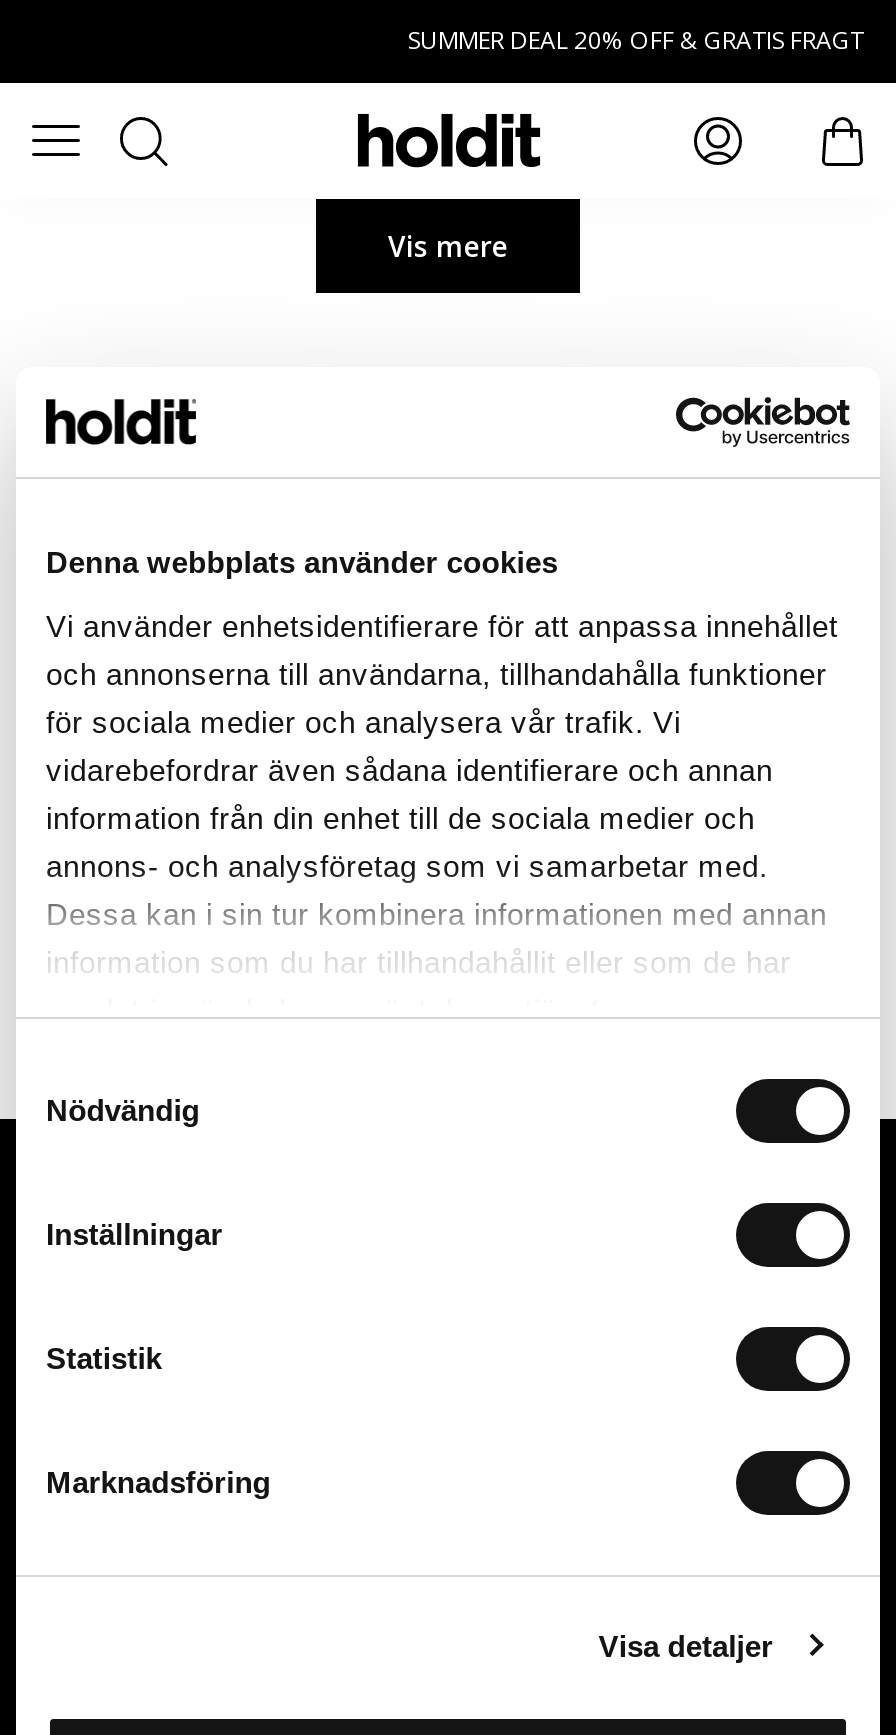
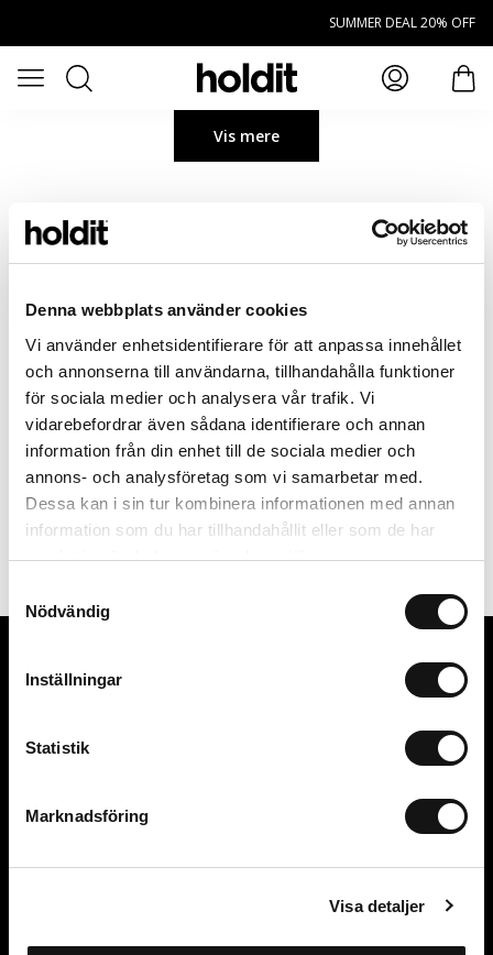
[408,23,864,57] SUMMER DEAL 20% OFF & GRATIS FRAGT -> [329,13,475,32] SUMMER DEAL 20% OFF

